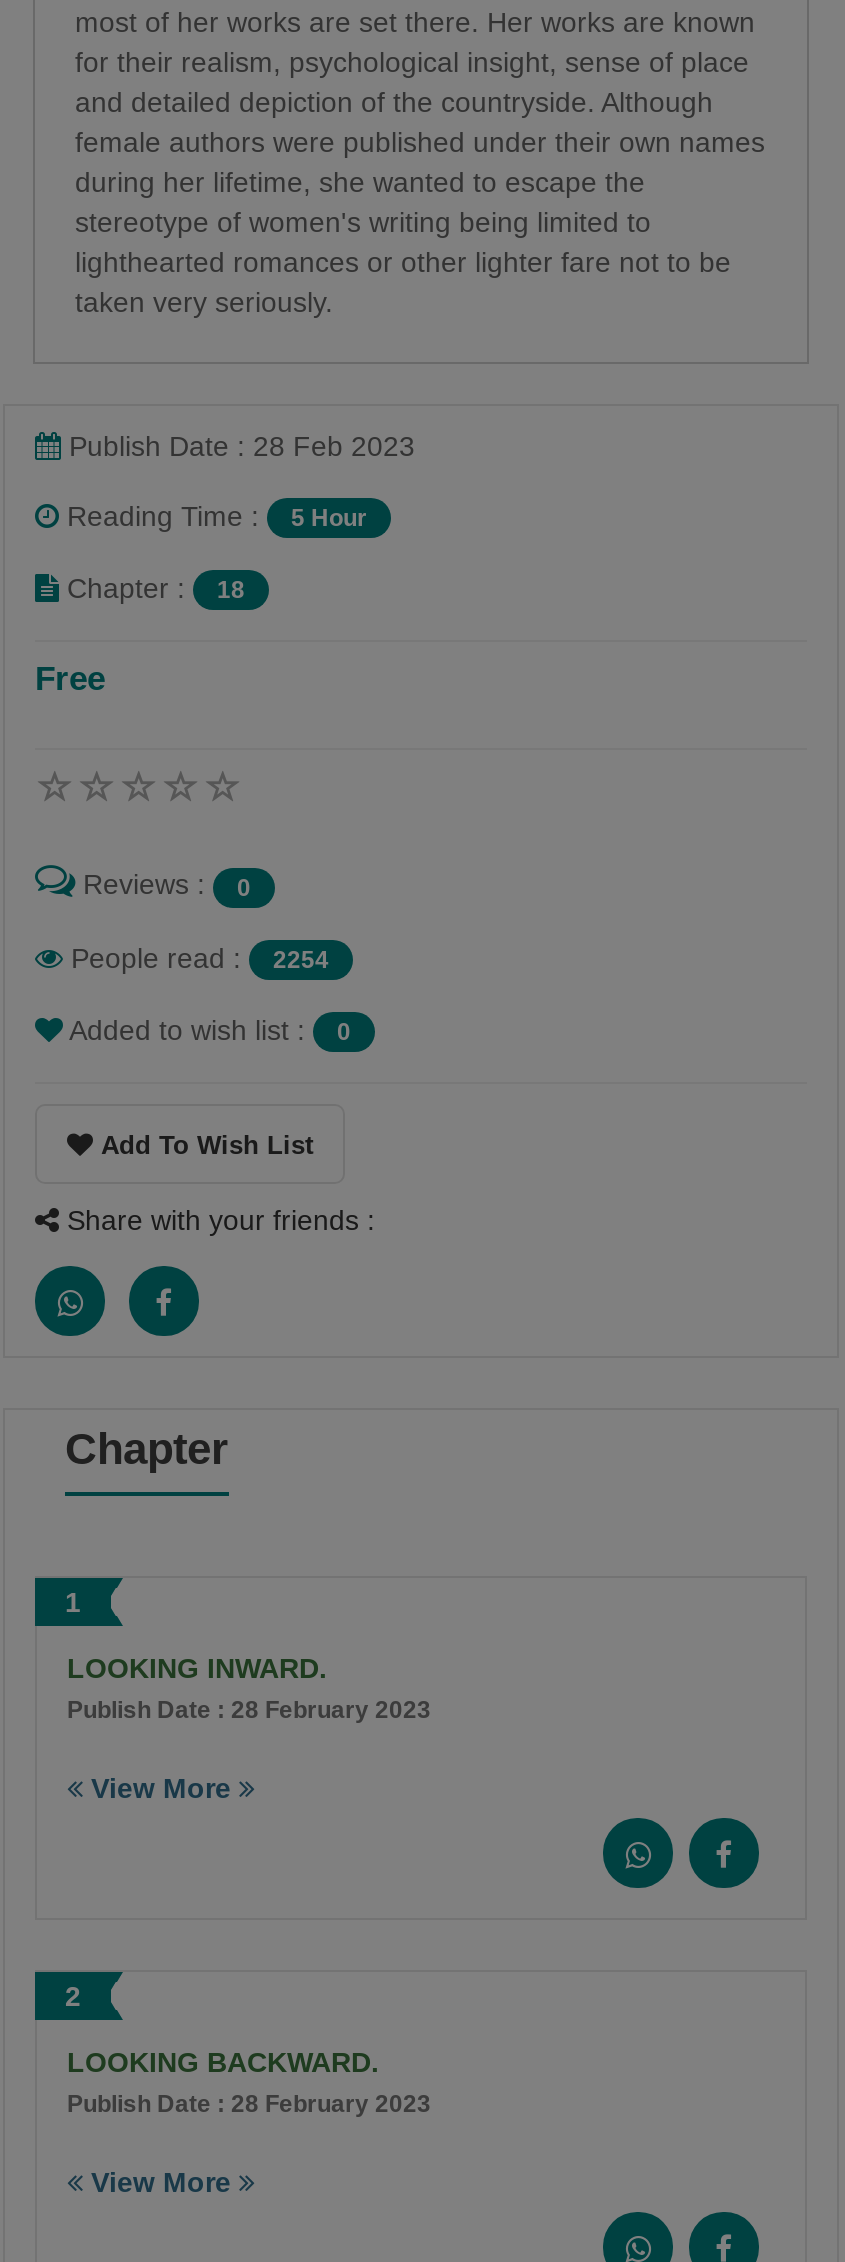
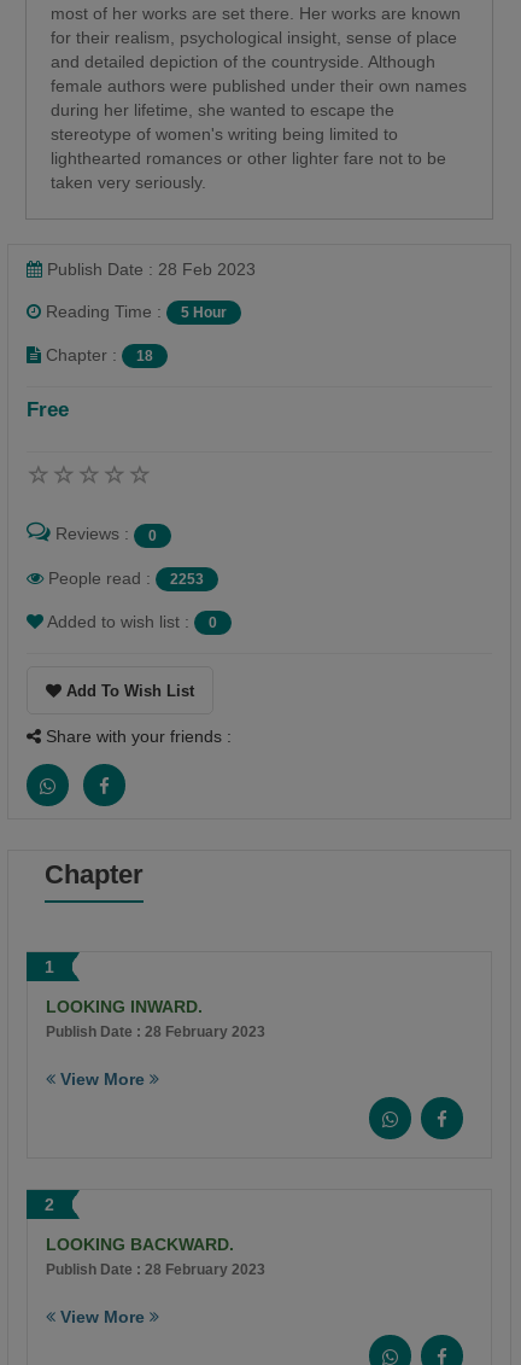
[63,941,329,974] People read : 2254 -> [43,568,204,588] People read : 2253

